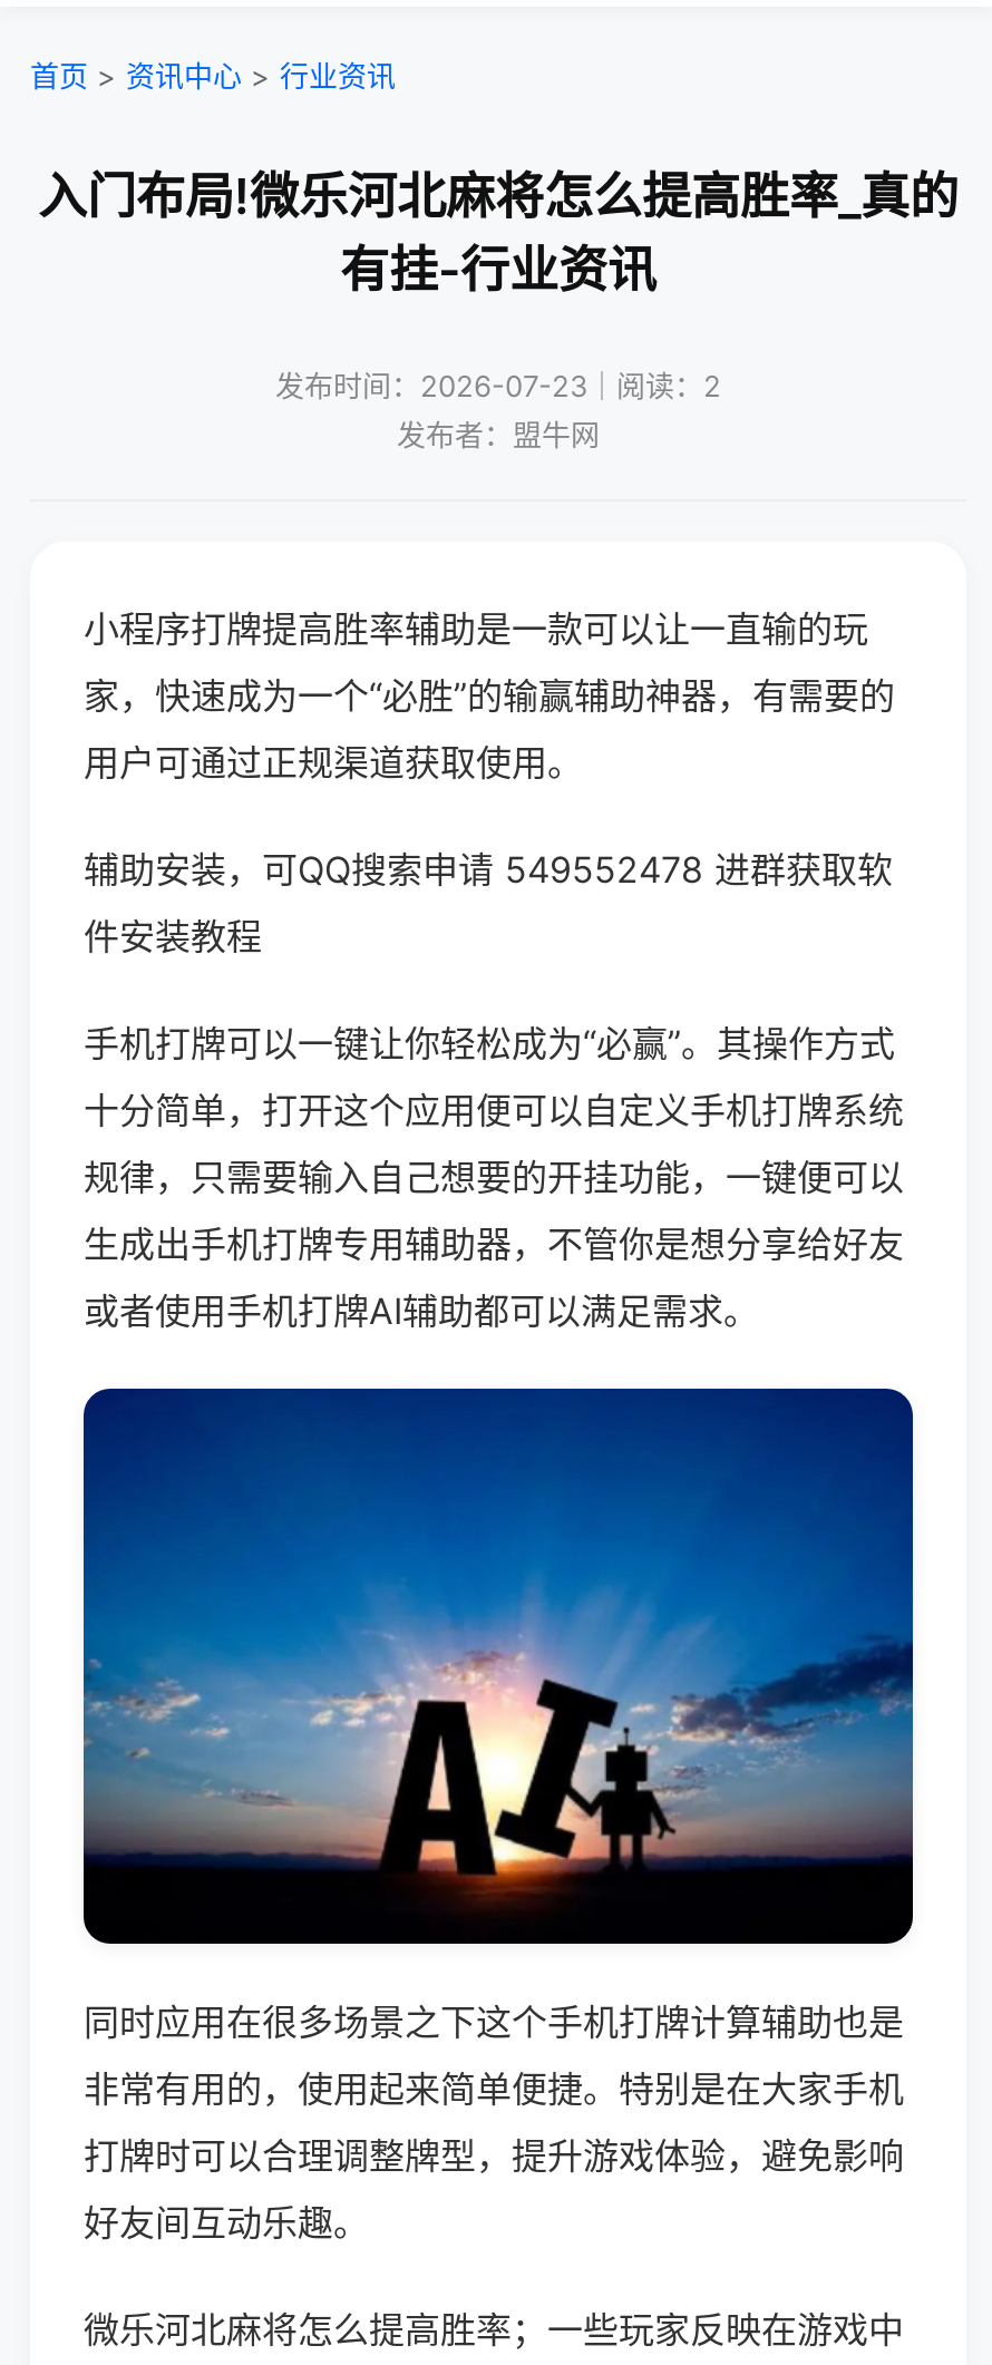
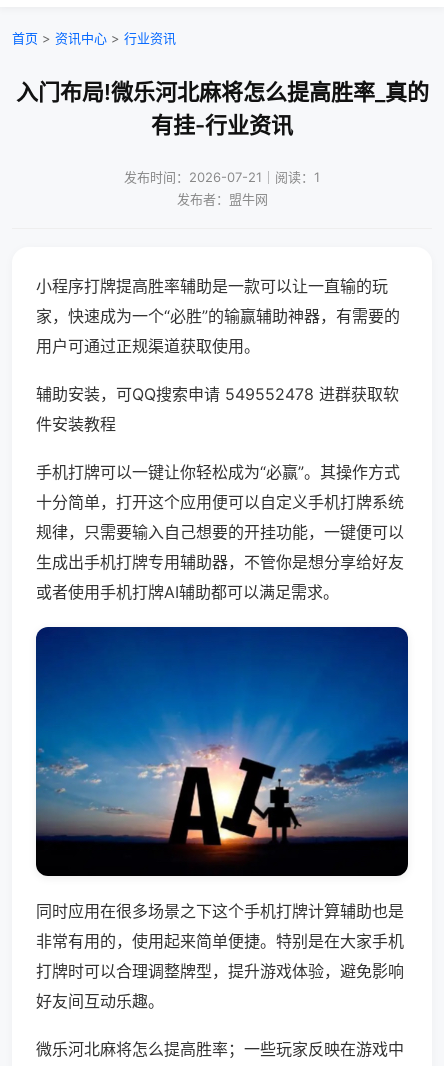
[275,368,721,403] 发布时间：2026-07-23｜阅读：2 -> [124,169,320,185] 发布时间：2026-07-21｜阅读：1

